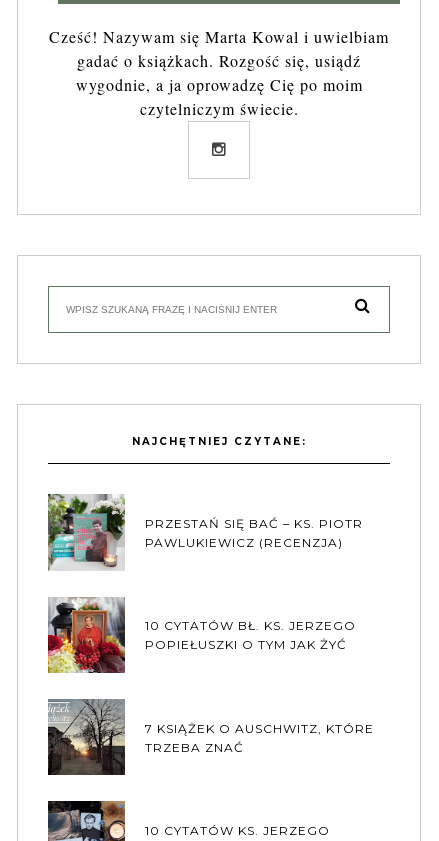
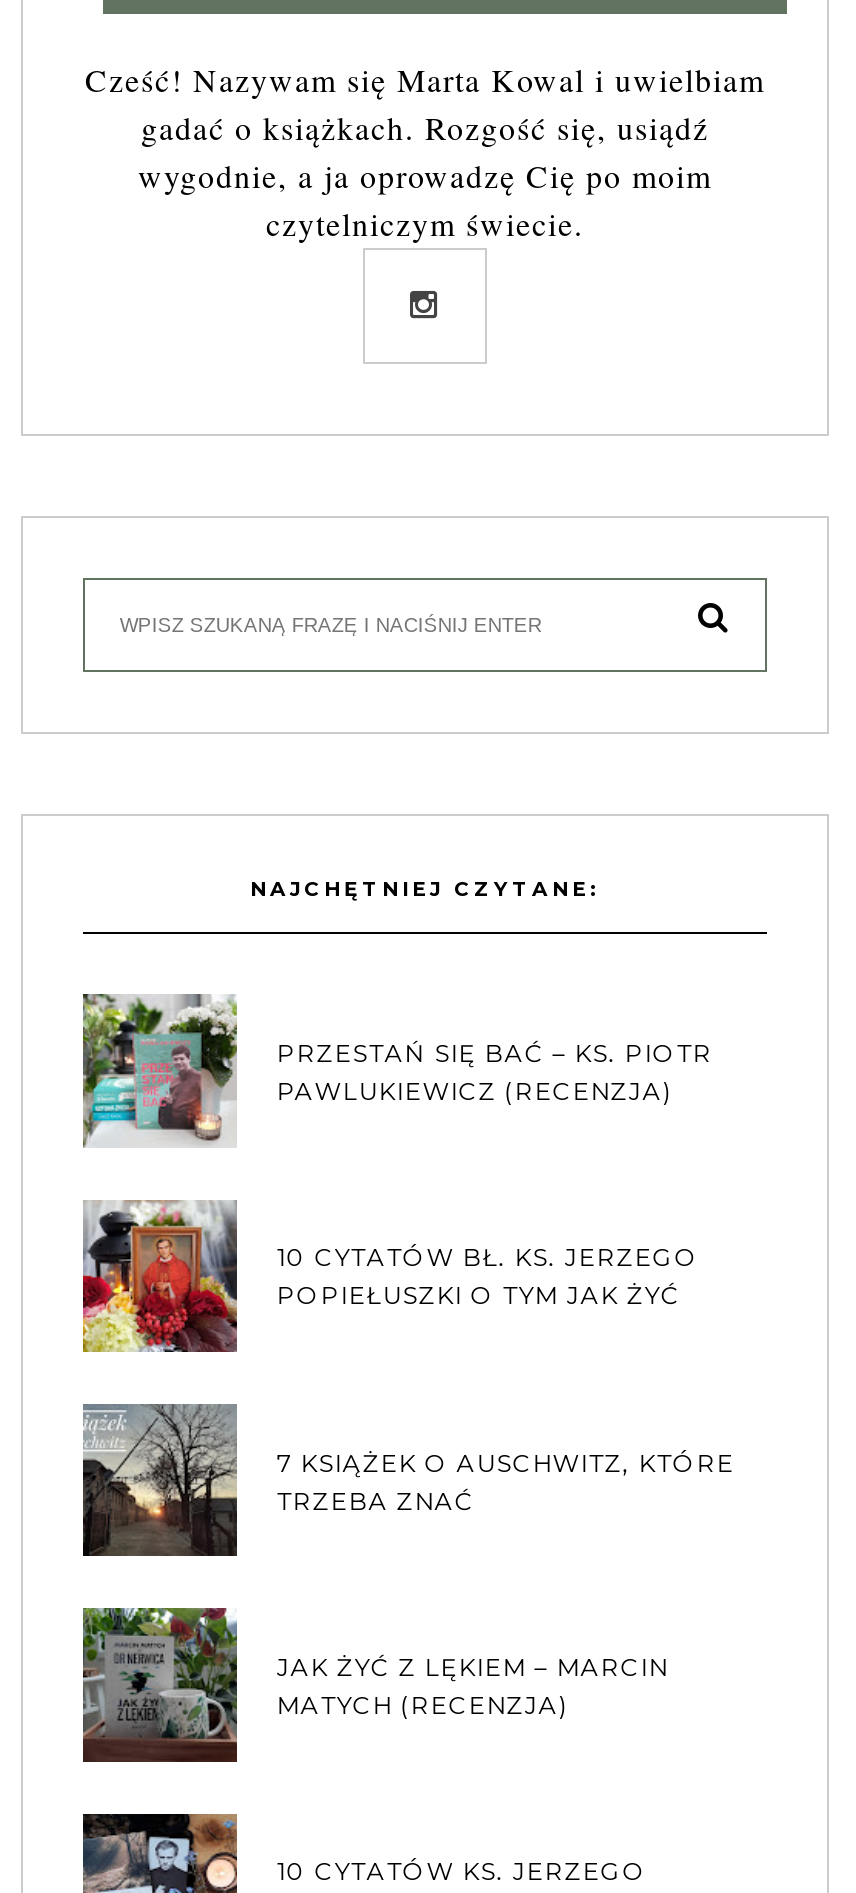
none -> [83,1606,669,1764] [image] | JAK ŻYĆ Z LĘKIEM – MARCIN | MATYCH (RECENZJA)

